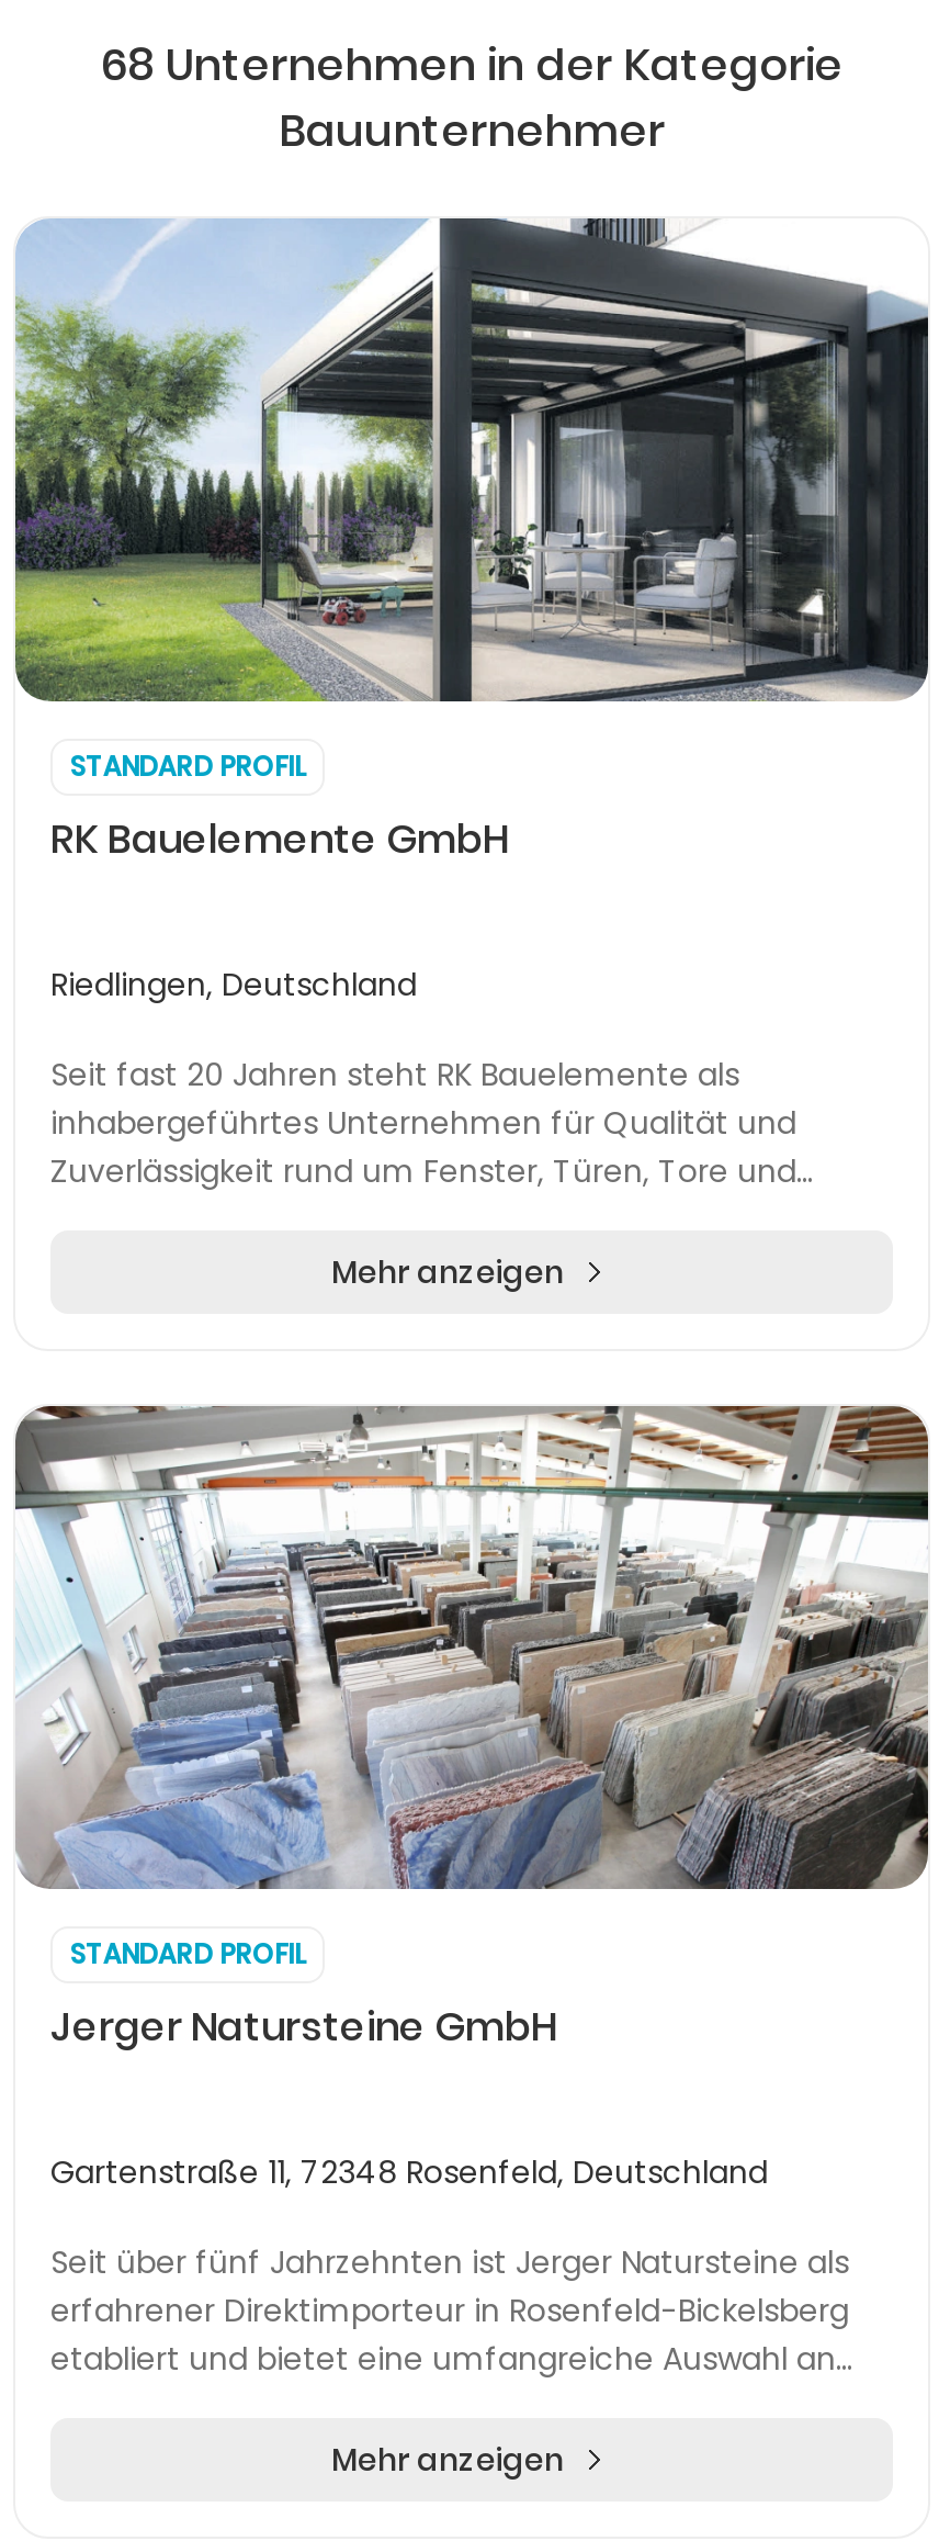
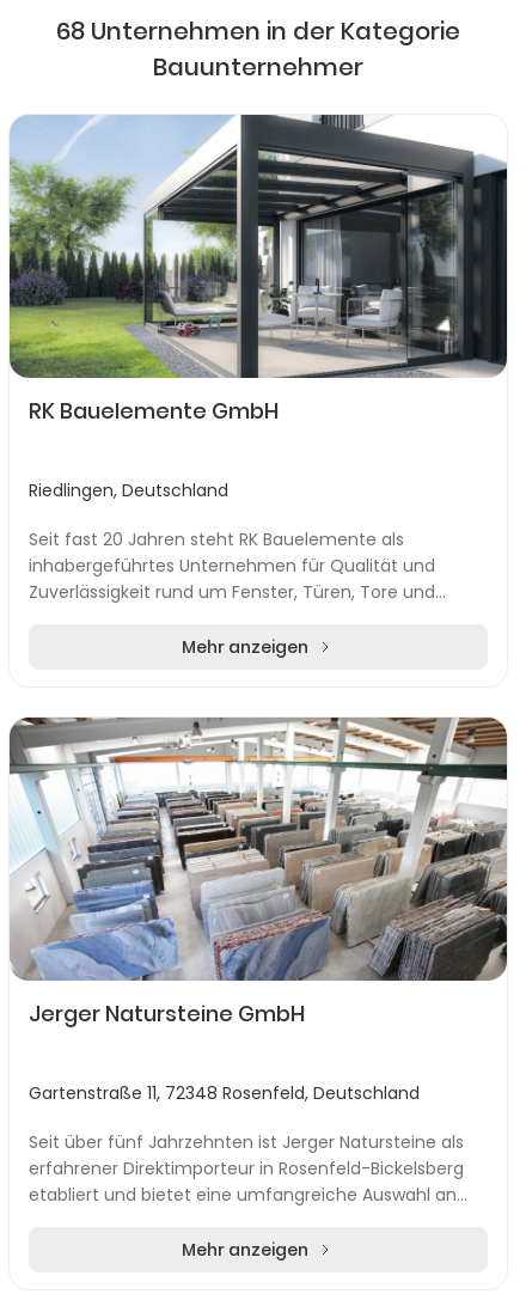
[70,747,305,785] STANDARD PROFIL -> none
moved [18,1404,928,1698] -> [11,716,507,878]: [image]
[70,1935,305,1972] STANDARD PROFIL -> none

